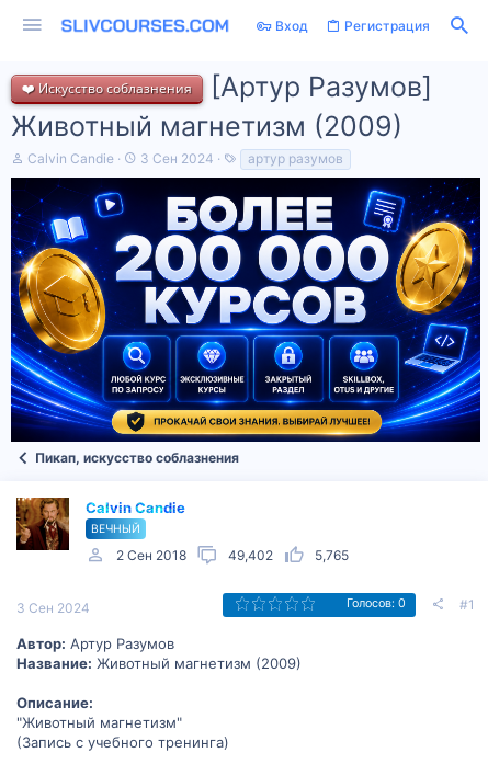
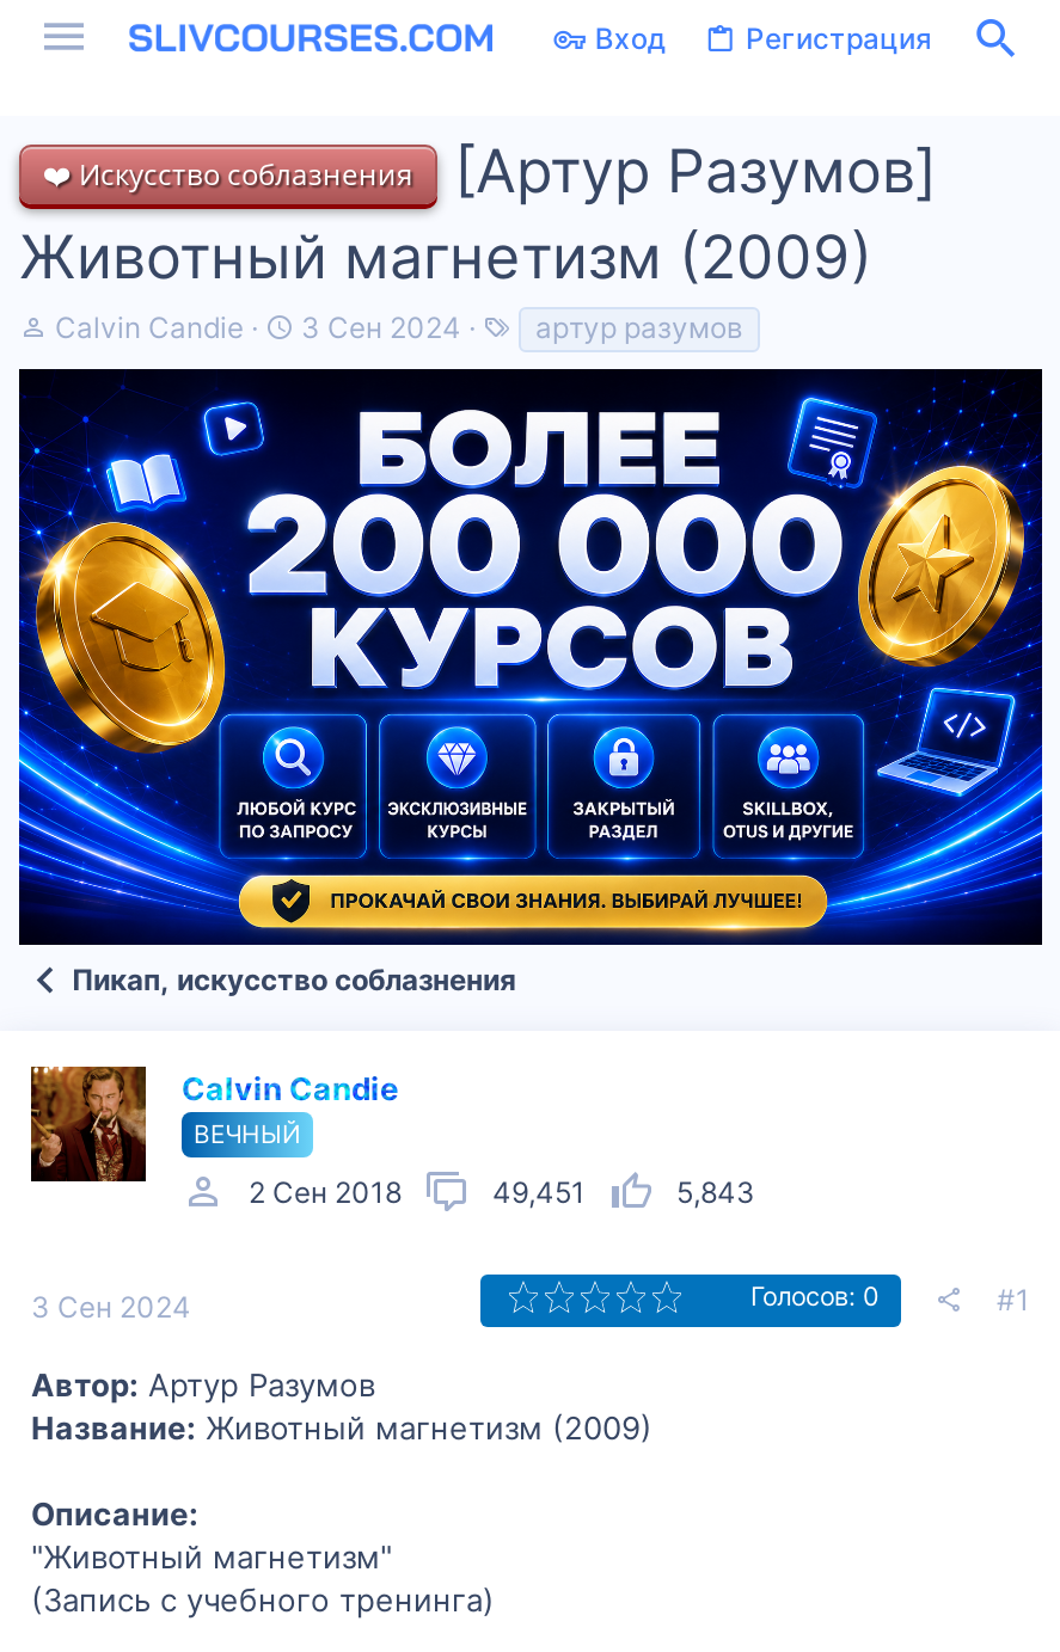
[228,547,273,563] 49,402 -> [492,1173,586,1209] 49,451
[315,547,349,563] 5,765 -> [676,1173,755,1209] 5,843

